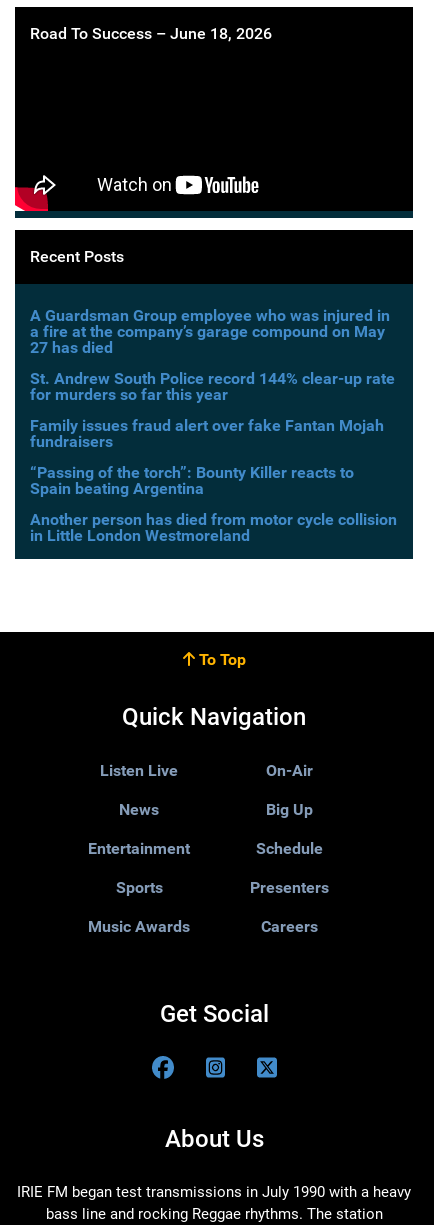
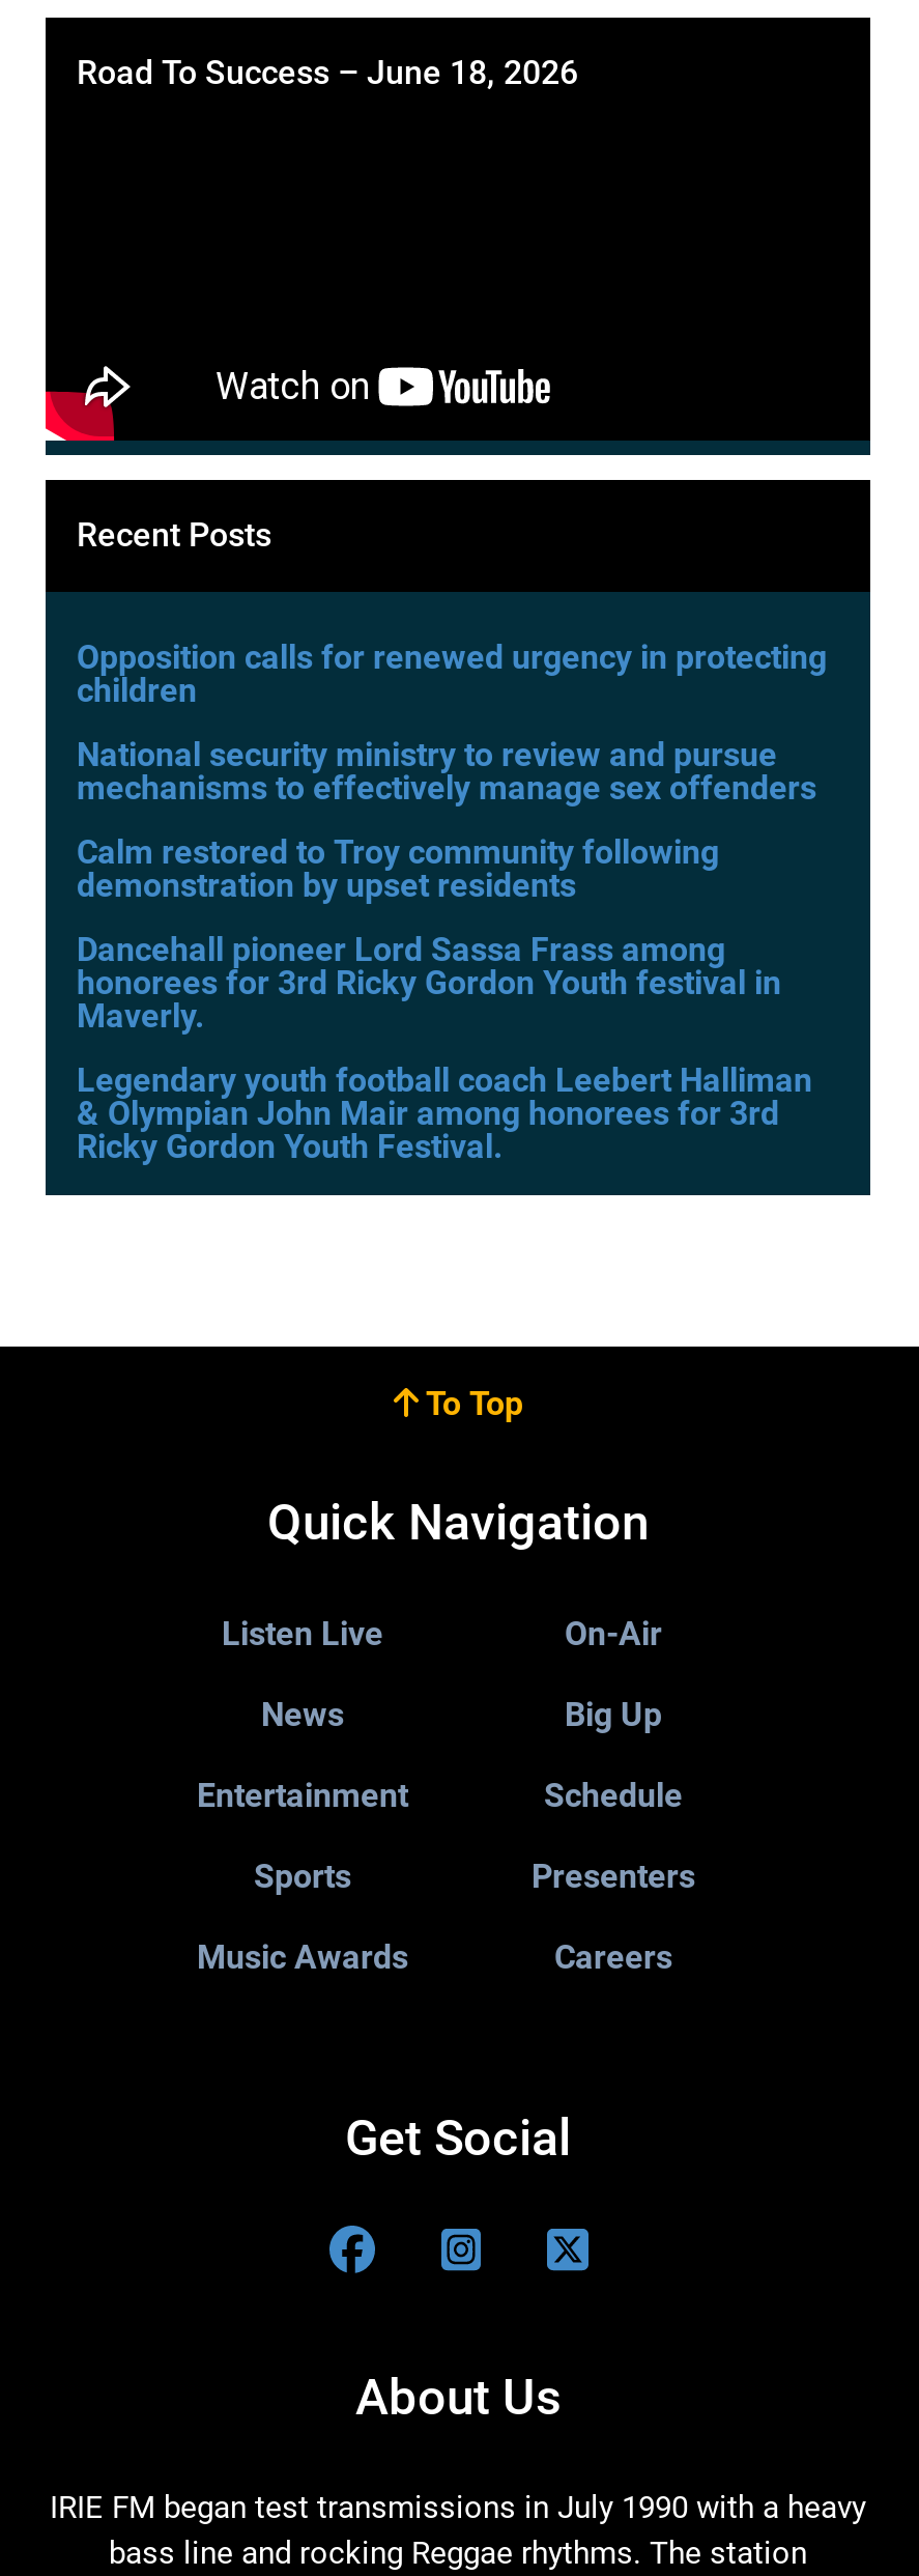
[30,306,390,357] A Guardsman Group employee who was injured in | a fire at the company’s garage compound on May | 27 has died -> [77,638,827,710] Opposition calls for renewed urgency in protecting | children
[30,369,395,404] St. Andrew South Police record 144% clear-up rate | for murders so far this year -> [77,735,816,808] National security ministry to review and pursue | mechanisms to effectively manage sex offenders
[30,416,384,451] Family issues fraud alert over fake Fantan Mojah | fundraisers -> [77,832,719,905] Calm restored to Troy community following | demonstration by upset residents
[30,463,354,498] “Passing of the torch”: Bounty Killer reacts to | Spain beating Argentina -> [77,930,781,1036] Dancehall pioneer Lord Sassa Frass among | honorees for 3rd Ricky Gordon Youth festival in | Maverly.
[30,510,397,545] Another person has died from motor cycle collision | in Little London Westmoreland -> [77,1060,812,1166] Legendary youth football coach Leebert Halliman | & Olympian John Mair among honorees for 3rd | Ricky Gordon Youth Festival.

